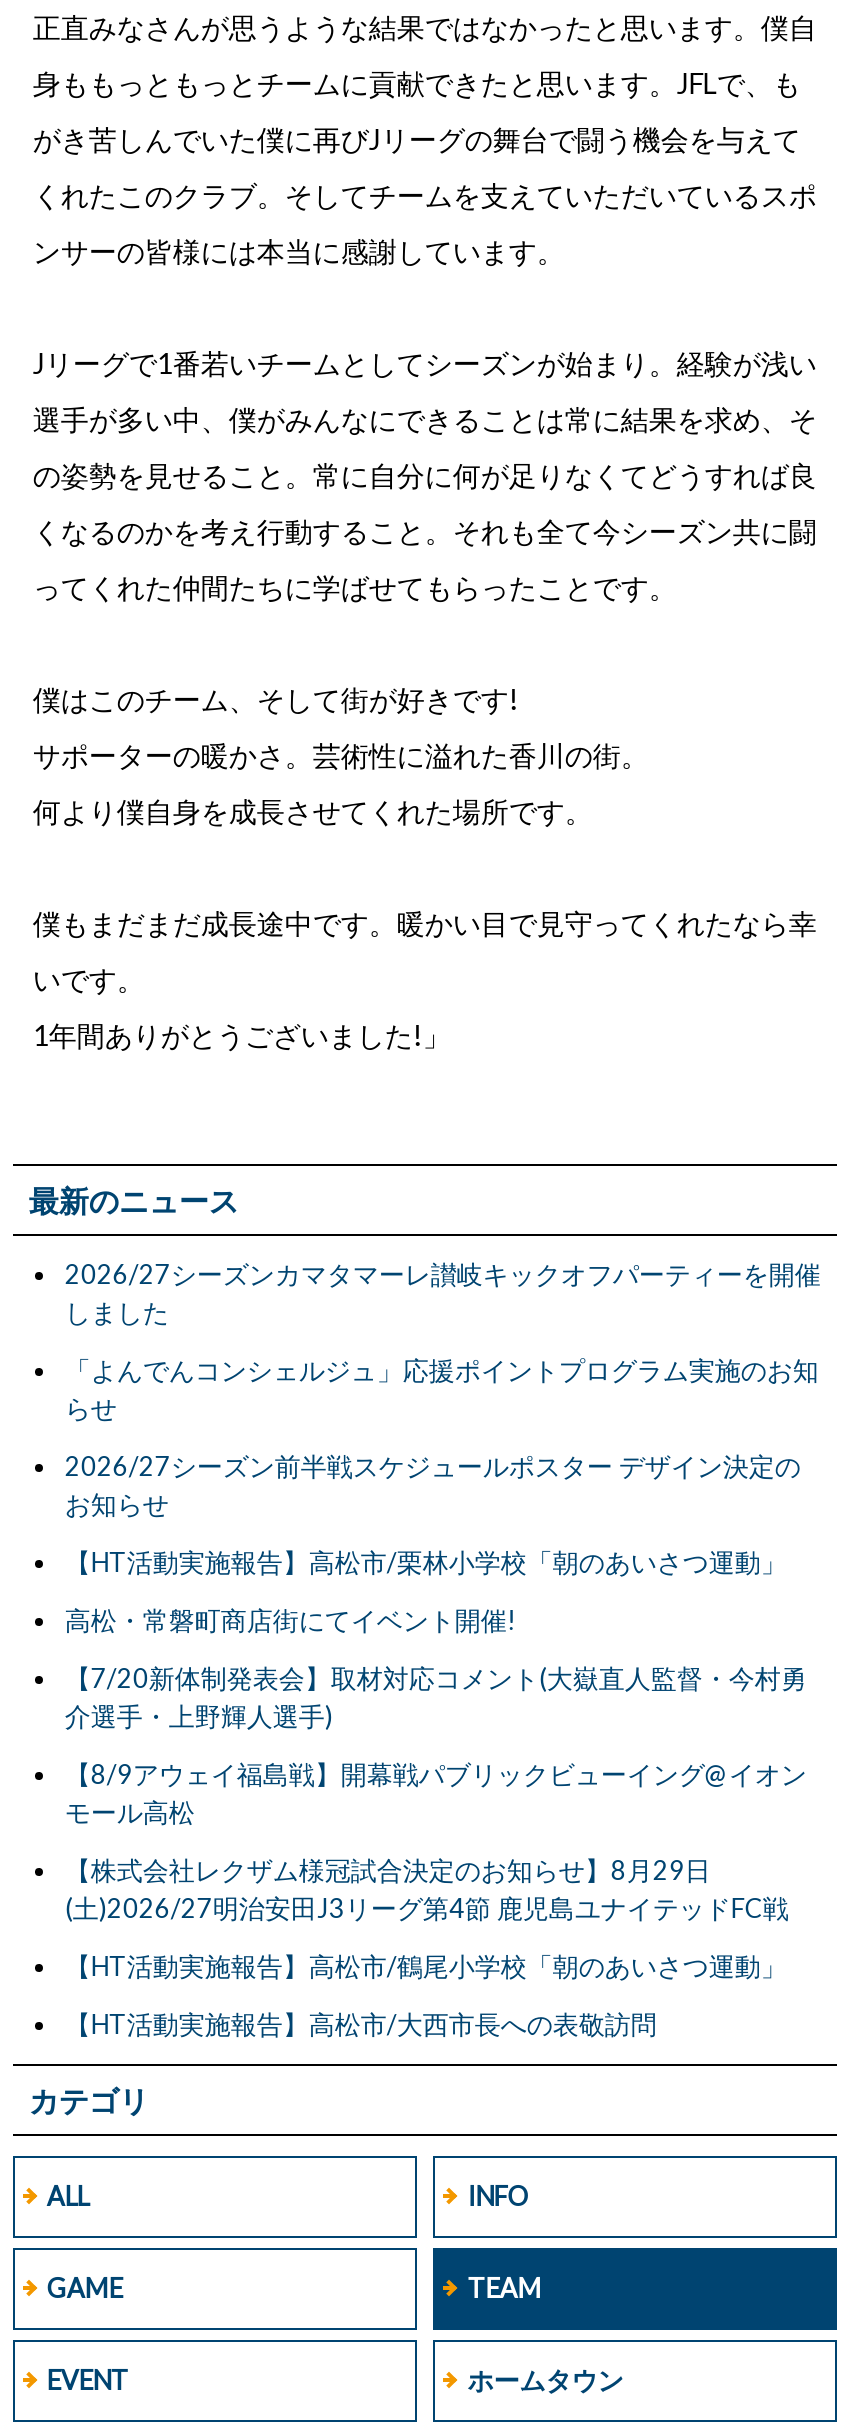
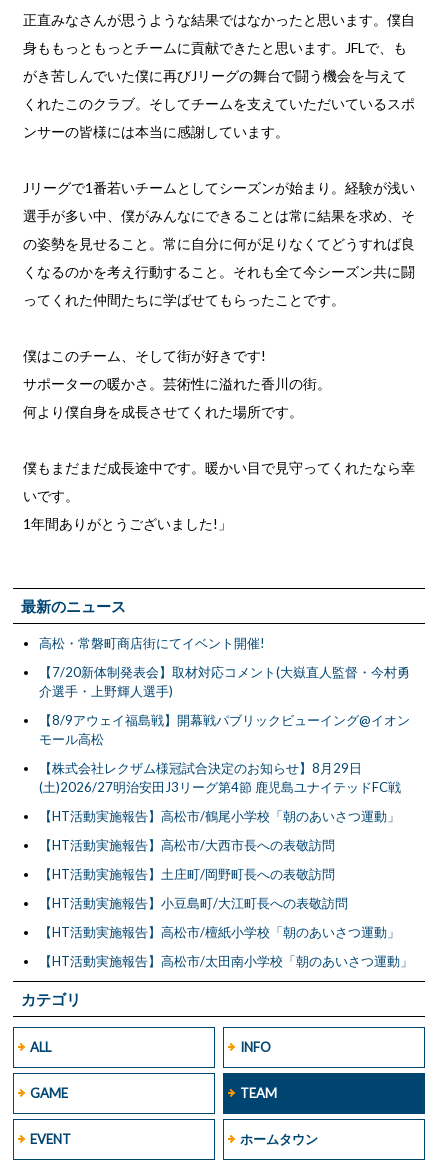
[65,1258,821,1578] 2026/27シーズンカマタマーレ讃岐キックオフパーティーを開催 | しました | 「よんでんコンシェルジュ」応援ポイントプログラム実施のお知 | らせ | 2026/27シーズン前半戦スケジュールポスター デザイン決定の | お知らせ | 【HT活動実施報告】高松市/栗林小学校「朝のあいさつ運動」 -> none
moved [65,1604,807,2040] -> [39,635,410,853]: 高松・常磐町商店街にてイベント開催! | 【7/20新体制発表会】取材対応コメント(大嶽直人監督・今村勇 | 介選手・上野輝人選手) | ... | 【HT活動実施報告】高松市/鶴尾小学校「朝のあいさつ運動」 | 【HT活動実施報告】高松市/大西市長への表敬訪問
none -> [39,866,413,969] 【HT活動実施報告】土庄町/岡野町長への表敬訪問 | 【HT活動実施報告】小豆島町/大江町長への表敬訪問 | 【HT活動実施報告】高松市/檀紙小学校「朝のあいさつ運動」 | 【HT活動実施報告】高松市/太田南小学校「朝のあいさつ運動」

